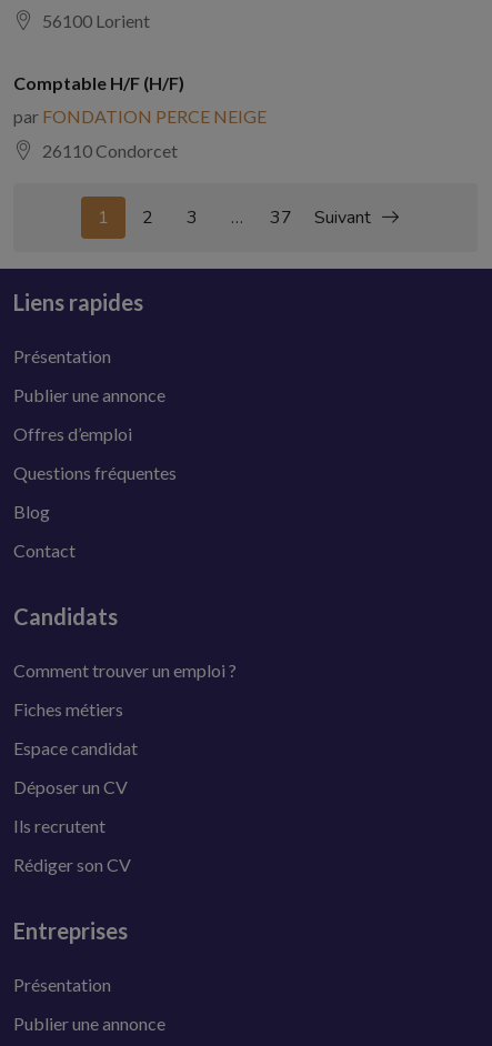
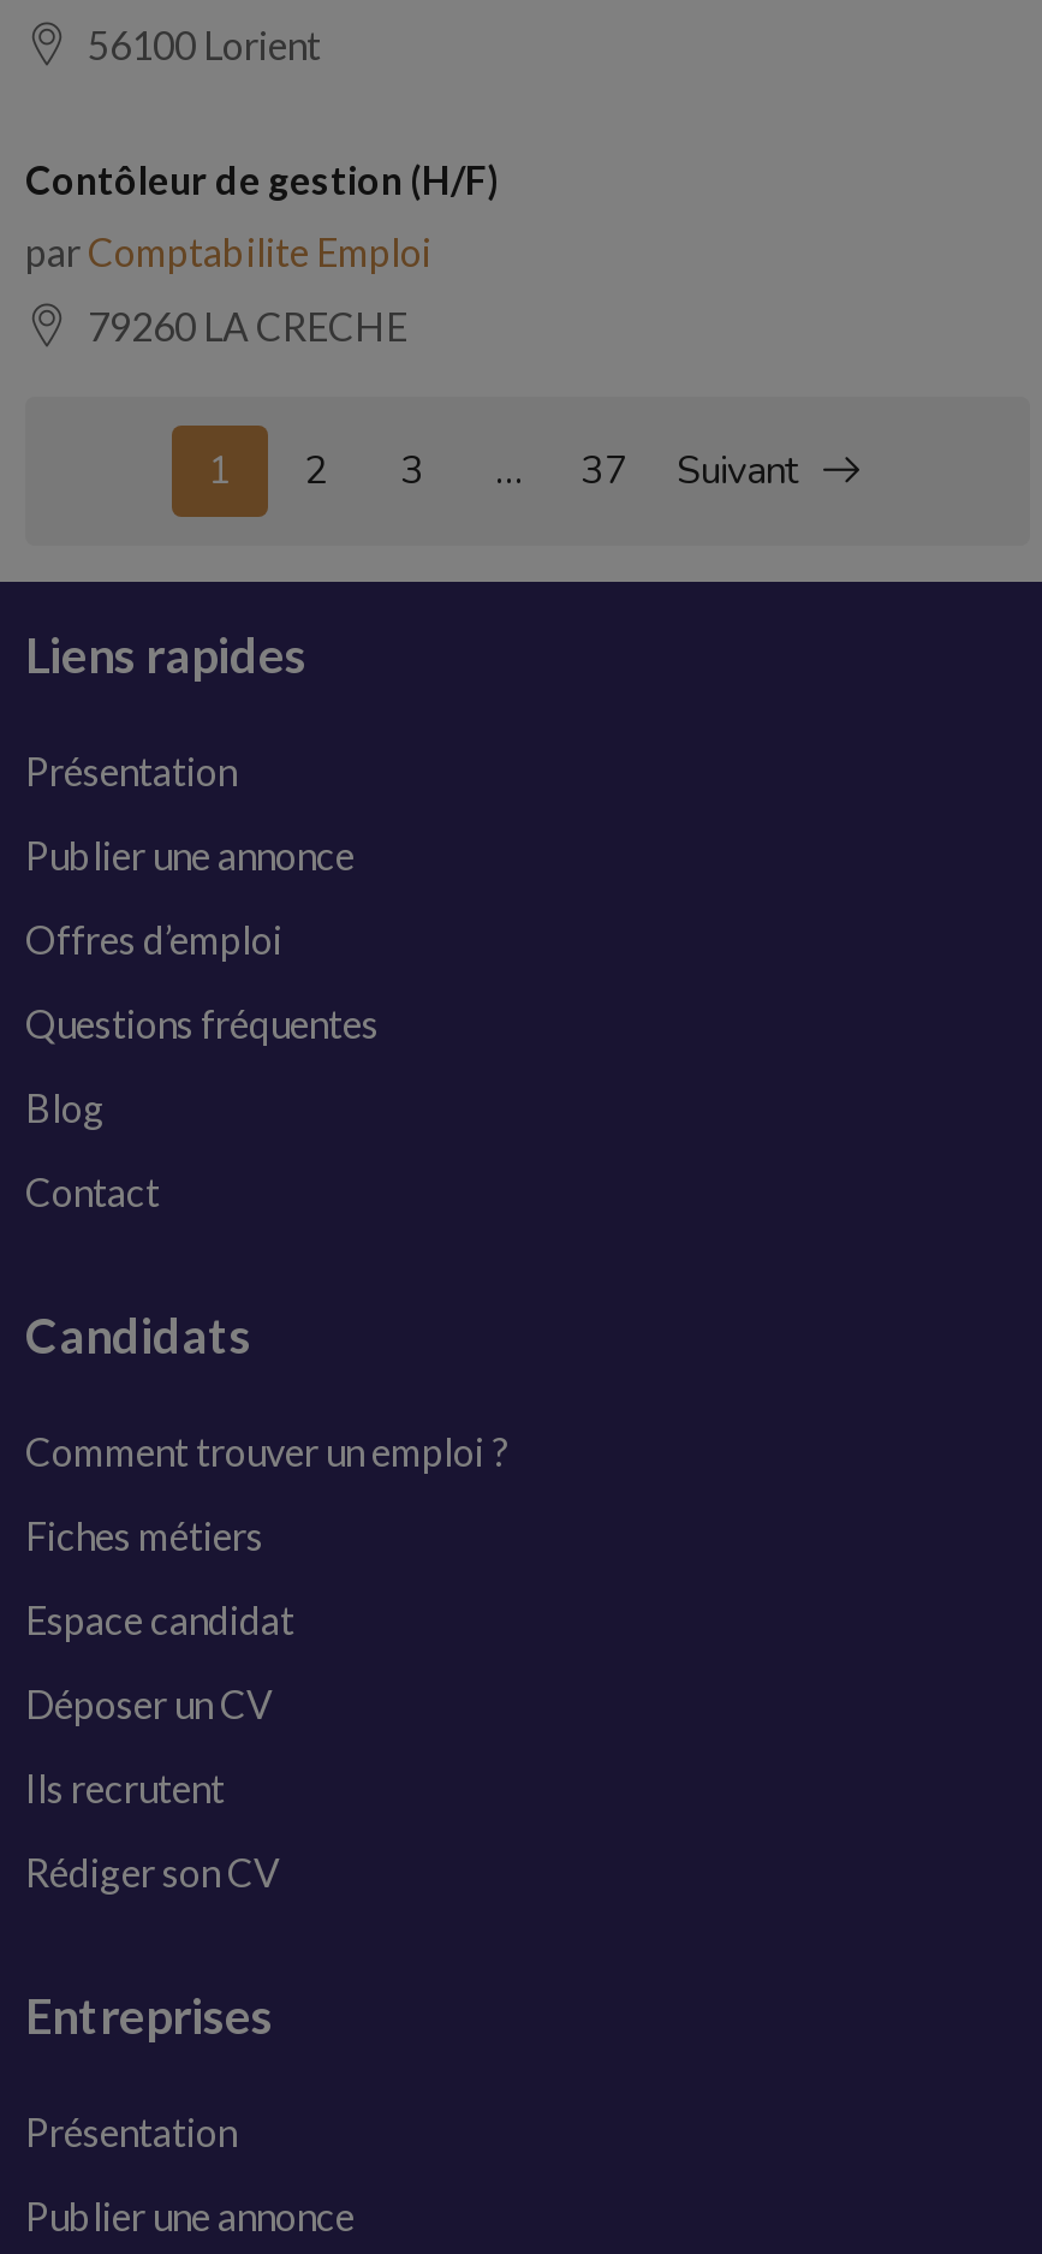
[13,72,184,93] Comptable H/F (H/F) -> [25,155,499,201] Contôleur de gestion (H/F)
[13,105,267,126] par FONDATION PERCE NEIGE -> [25,227,431,273] par Comptabilite Emploi
[42,139,178,161] 26110 Condorcet -> [88,302,407,348] 79260 LA CRECHE

